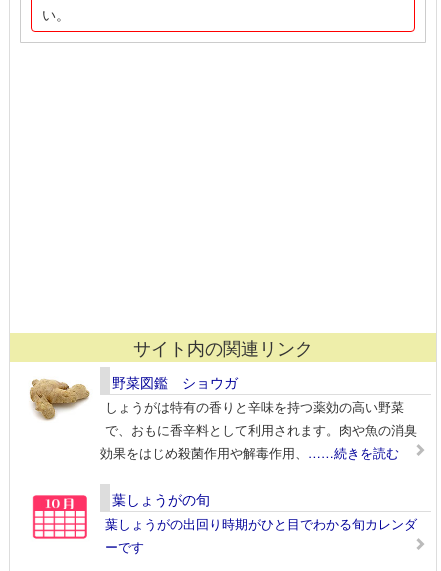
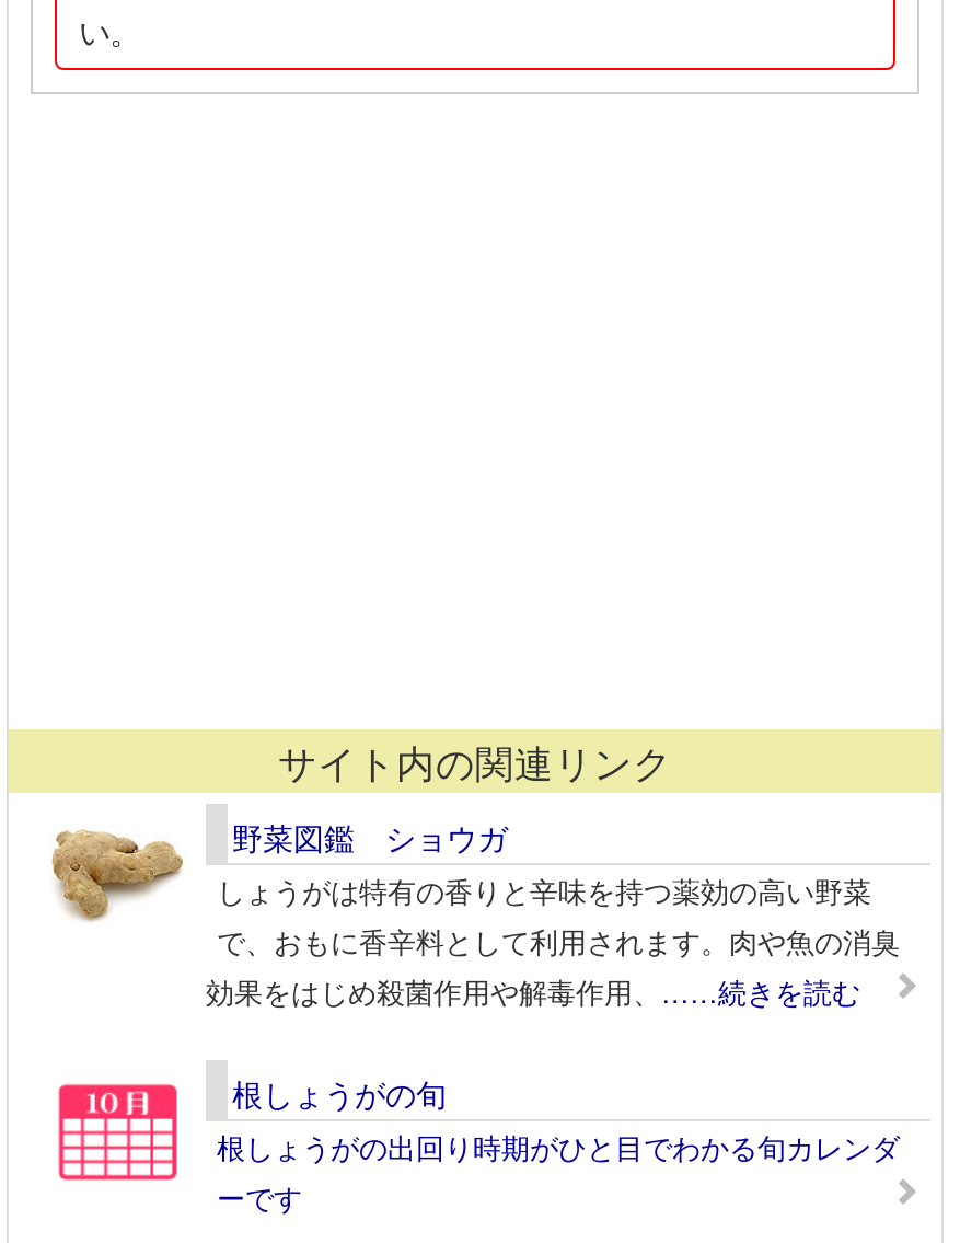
[112,489,210,509] 葉しょうがの旬 -> [232,1070,447,1114] 根しょうがの旬
[105,514,417,533] 葉しょうがの出回り時期がひと目でわかる旬カレンダ -> [217,1125,900,1167] 根しょうがの出回り時期がひと目でわかる旬カレンダ

